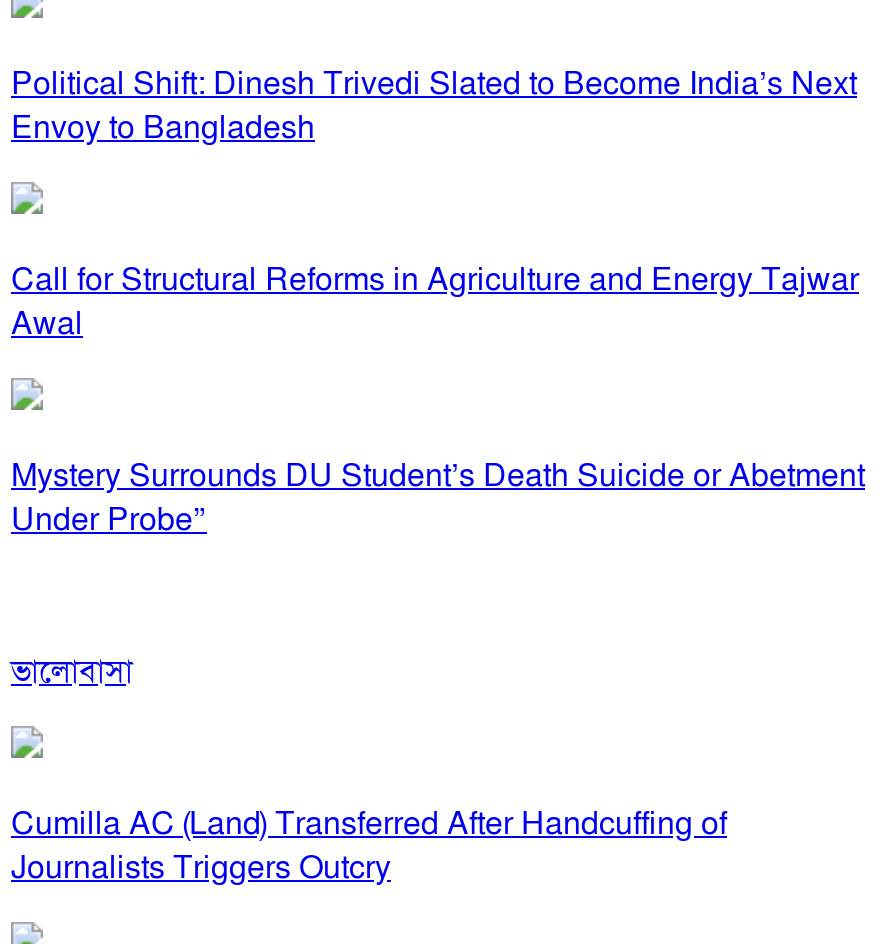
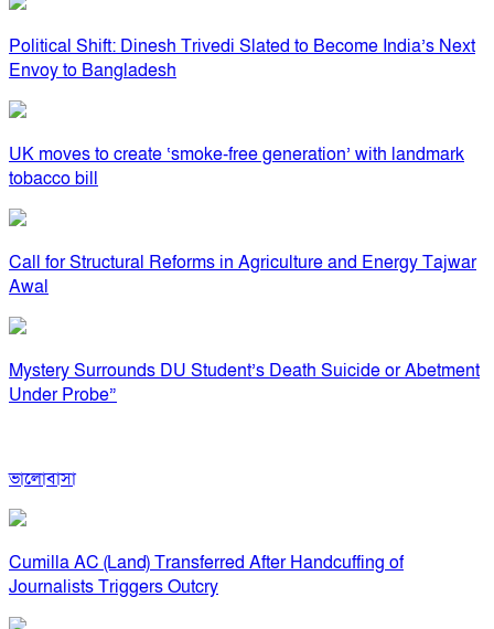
none -> [9,143,464,191] UK moves to create ‘smoke-free generation’ with landmark | tobacco bill

